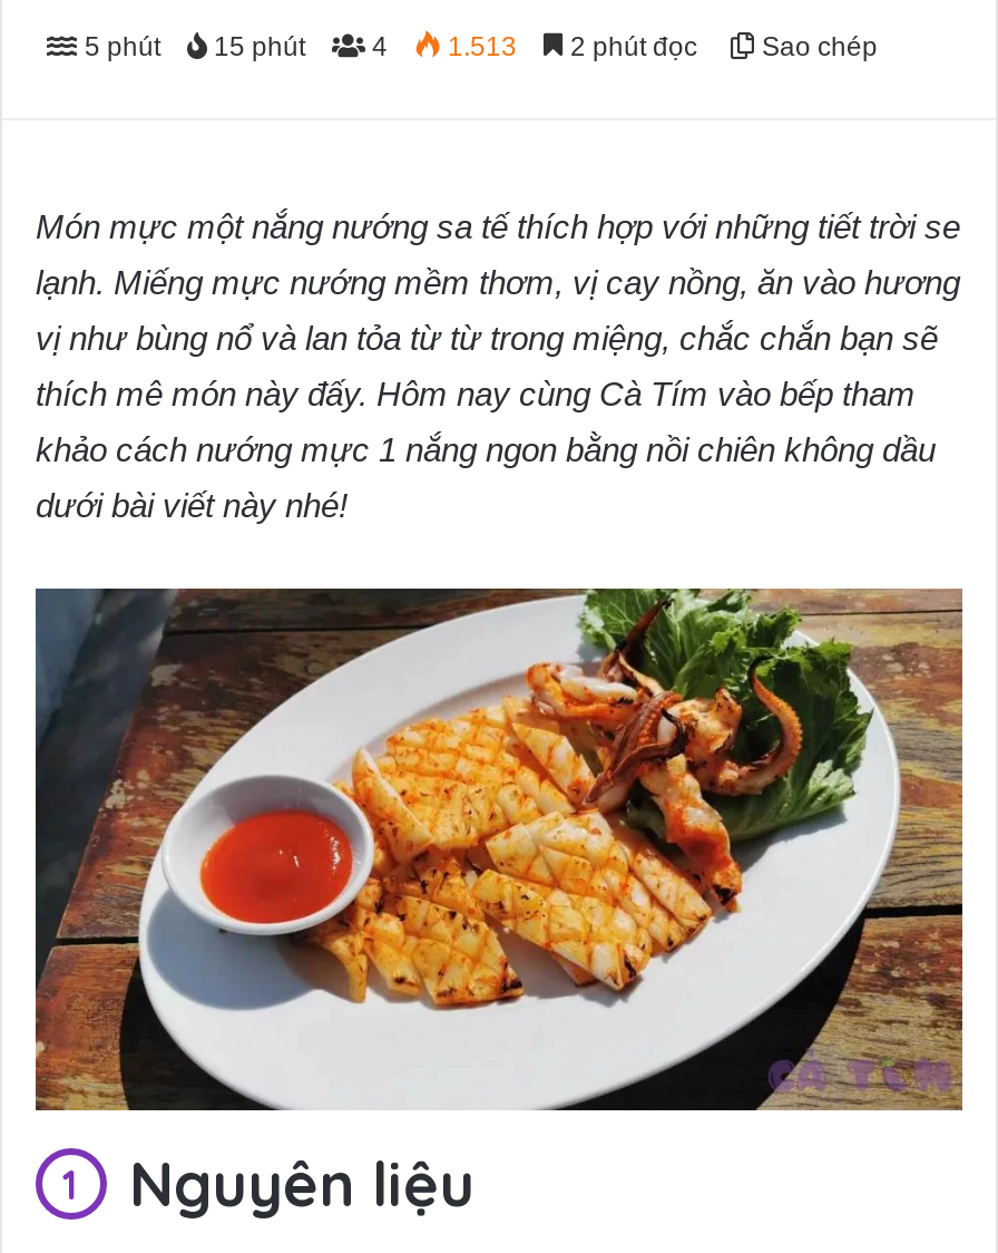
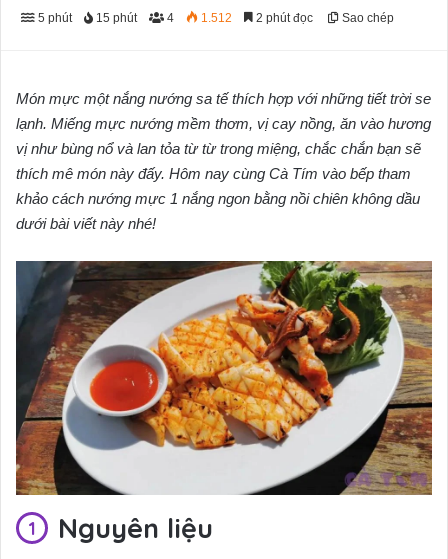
[78,30,878,62] 5 phút 15 phút 4 1.513 2 phút đọc Sao chép -> [35,11,394,25] 5 phút 15 phút 4 1.512 2 phút đọc Sao chép

